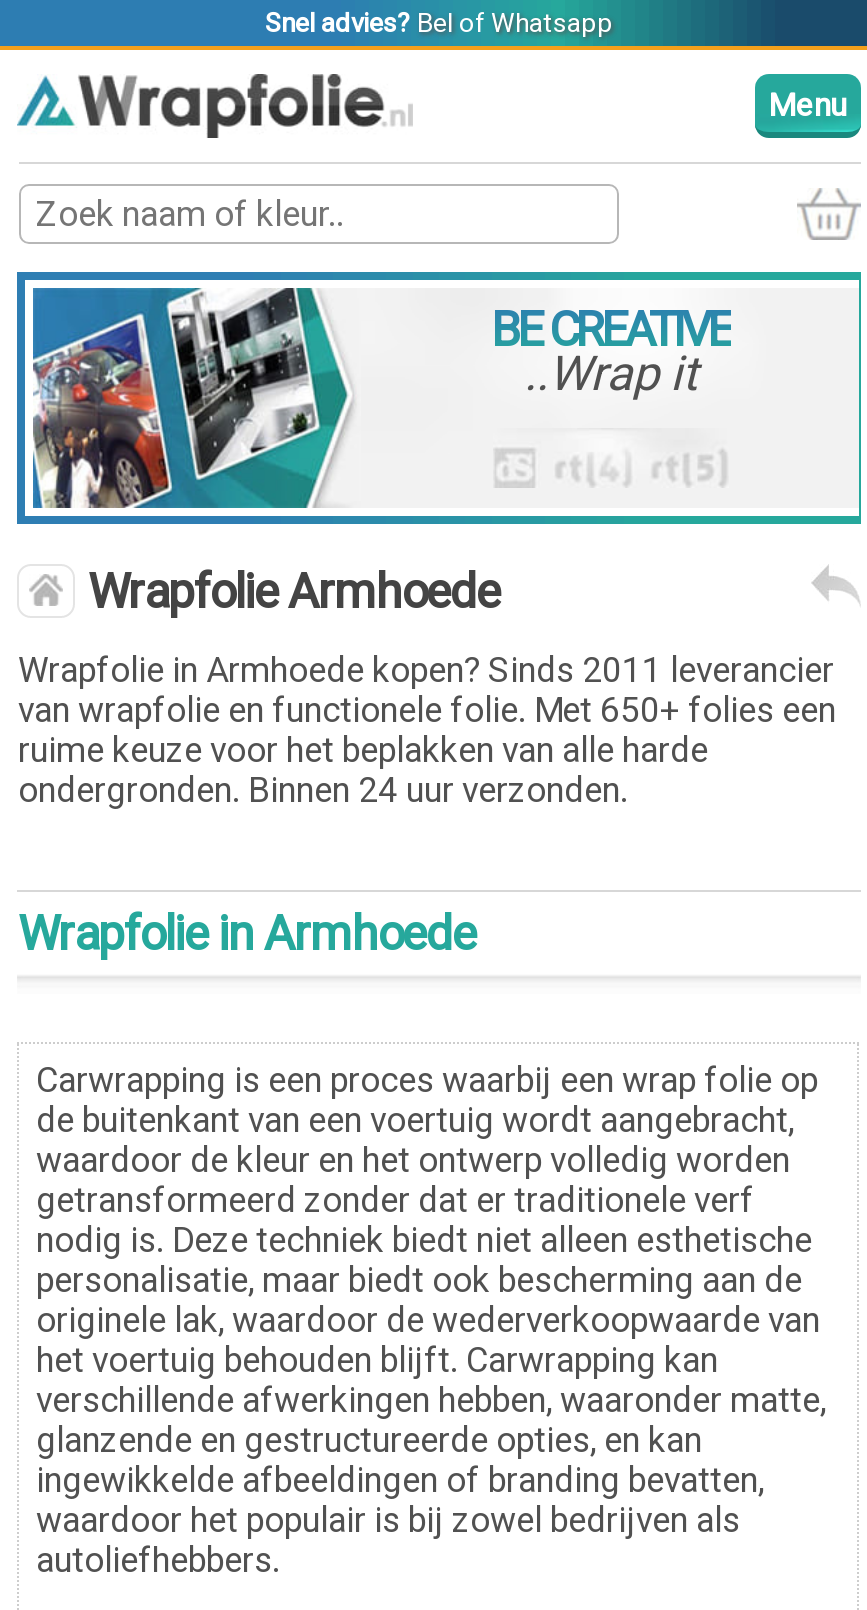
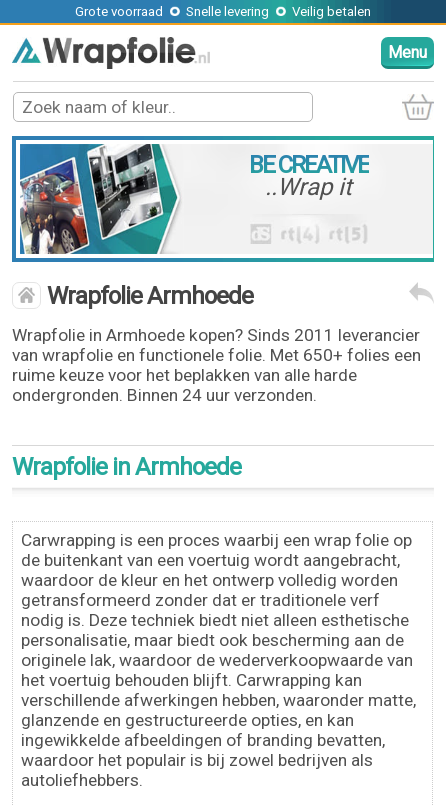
[265,8,613,38] Snel advies? Bel of Whatsapp -> [75,4,371,19] Grote voorraad | Snelle levering | Veilig betalen

